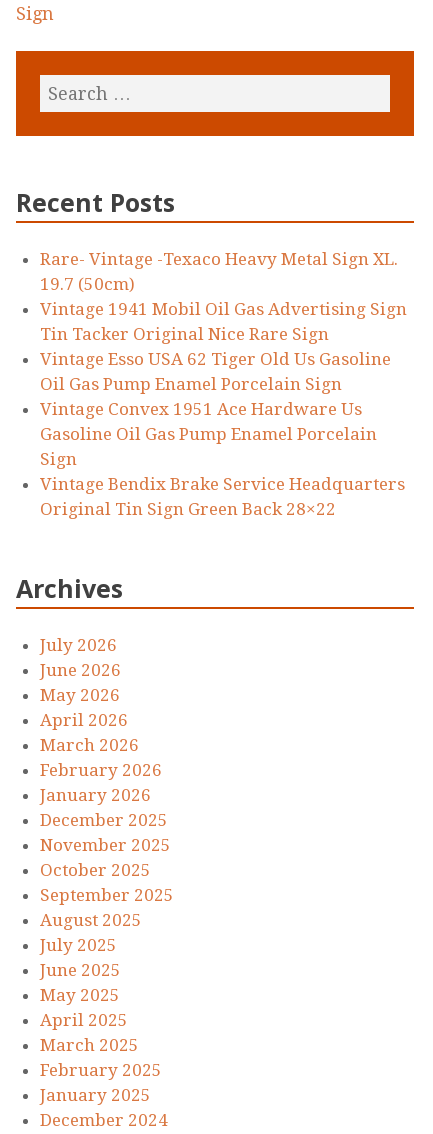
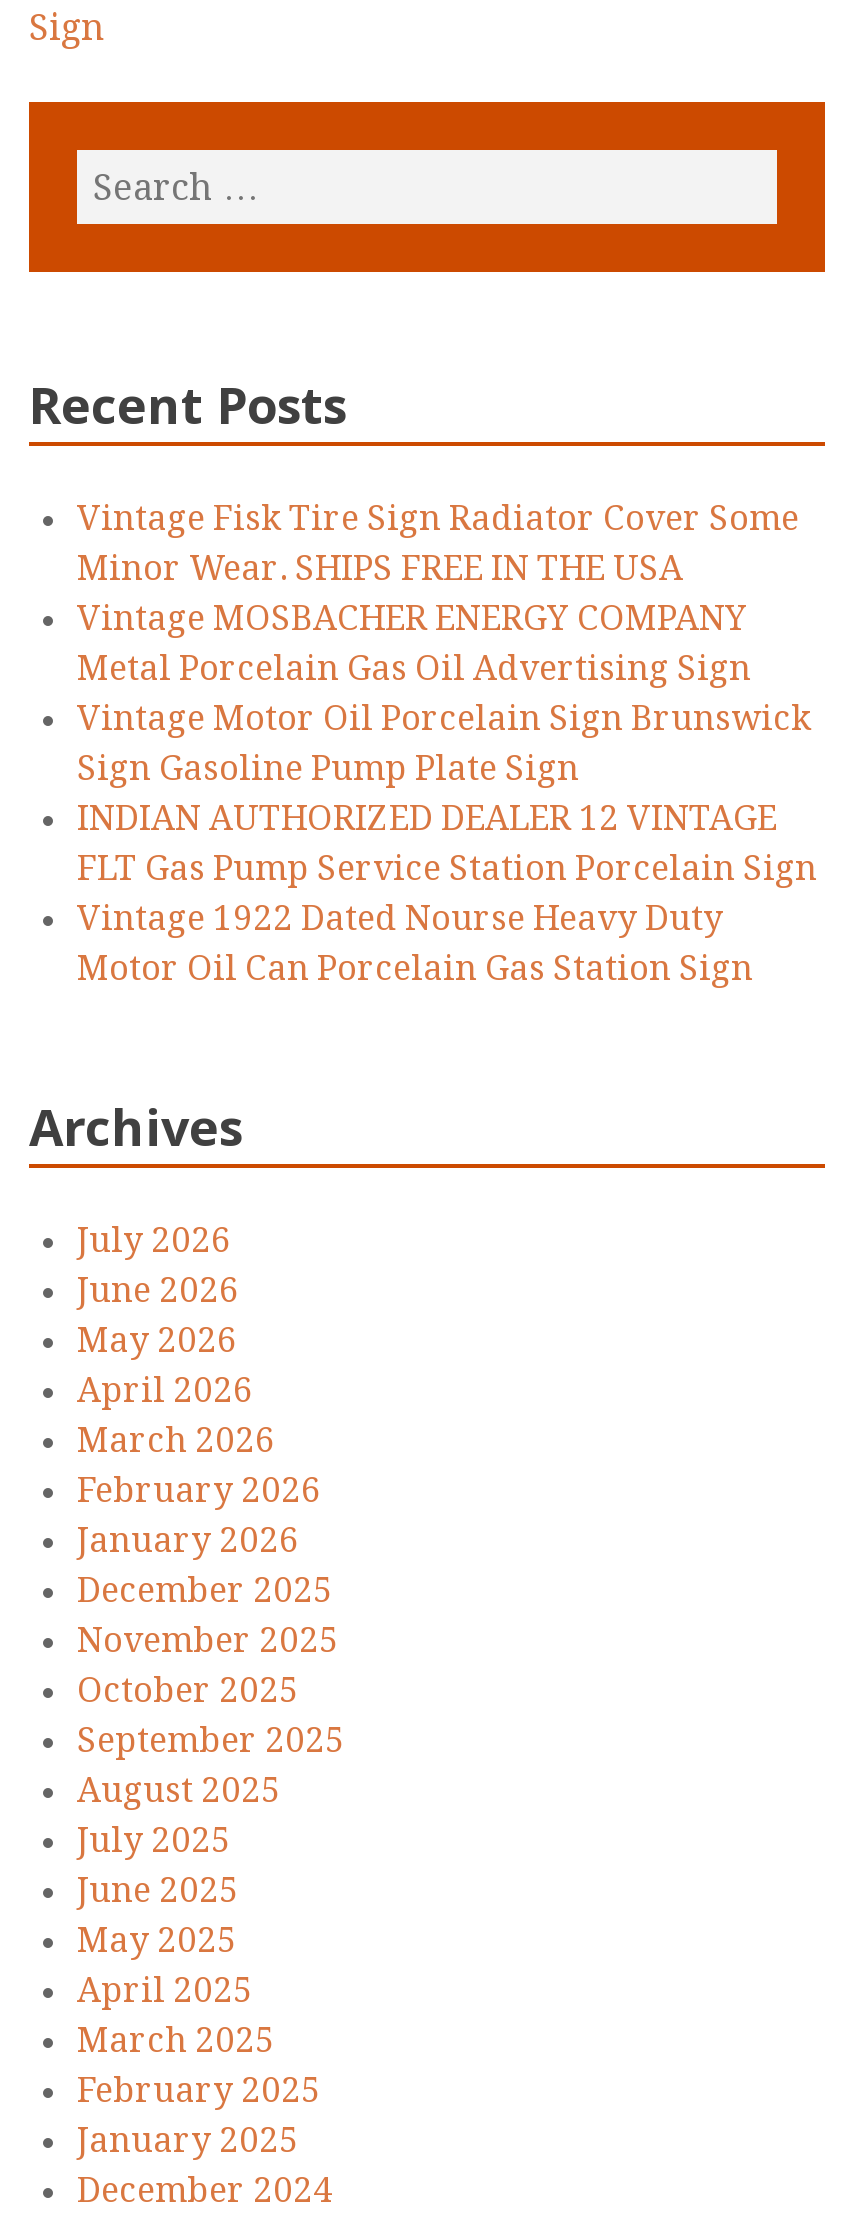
[40,249,407,519] Rare- Vintage -Texaco Heavy Metal Sign XL. | 19.7 (50cm) | Vintage 1941 Mobil Oil Gas Advertising Sign | Tin Tacker Original Nice Rare Sign | Vintage Esso USA 62 Tiger Old Us Gasoline | Oil Gas Pump Enamel Porcelain Sign | Vintage Convex 1951 Ace Hardware Us | Gasoline Oil Gas Pump Enamel Porcelain | Sign | Vintage Bendix Brake Service Headquarters | Original Tin Sign Green Back 28×22 -> [77,498,817,988] Vintage Fisk Tire Sign Radiator Cover Some | Minor Wear. SHIPS FREE IN THE USA | Vintage MOSBACHER ENERGY COMPANY | Metal Porcelain Gas Oil Advertising Sign | Vintage Motor Oil Porcelain Sign Brunswick | Sign Gasoline Pump Plate Sign | INDIAN AUTHORIZED DEALER 12 VINTAGE | FLT Gas Pump Service Station Porcelain Sign | Vintage 1922 Dated Nourse Heavy Duty | Motor Oil Can Porcelain Gas Station Sign

